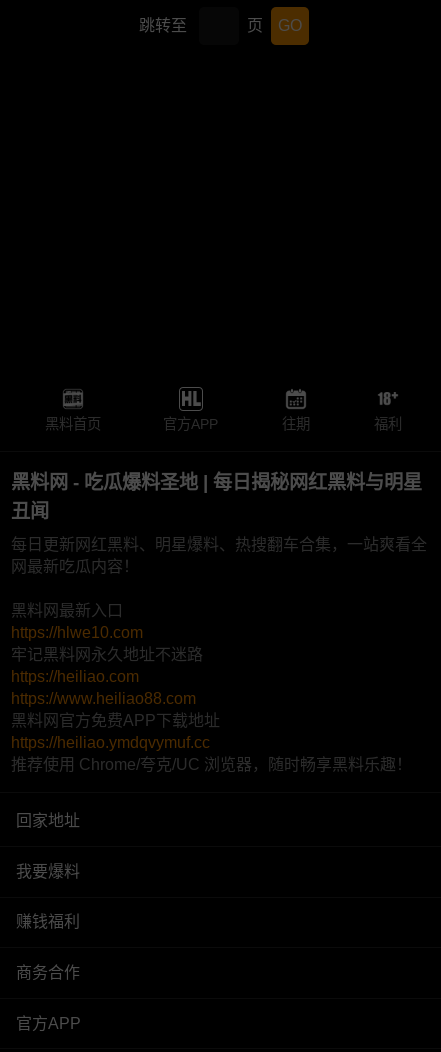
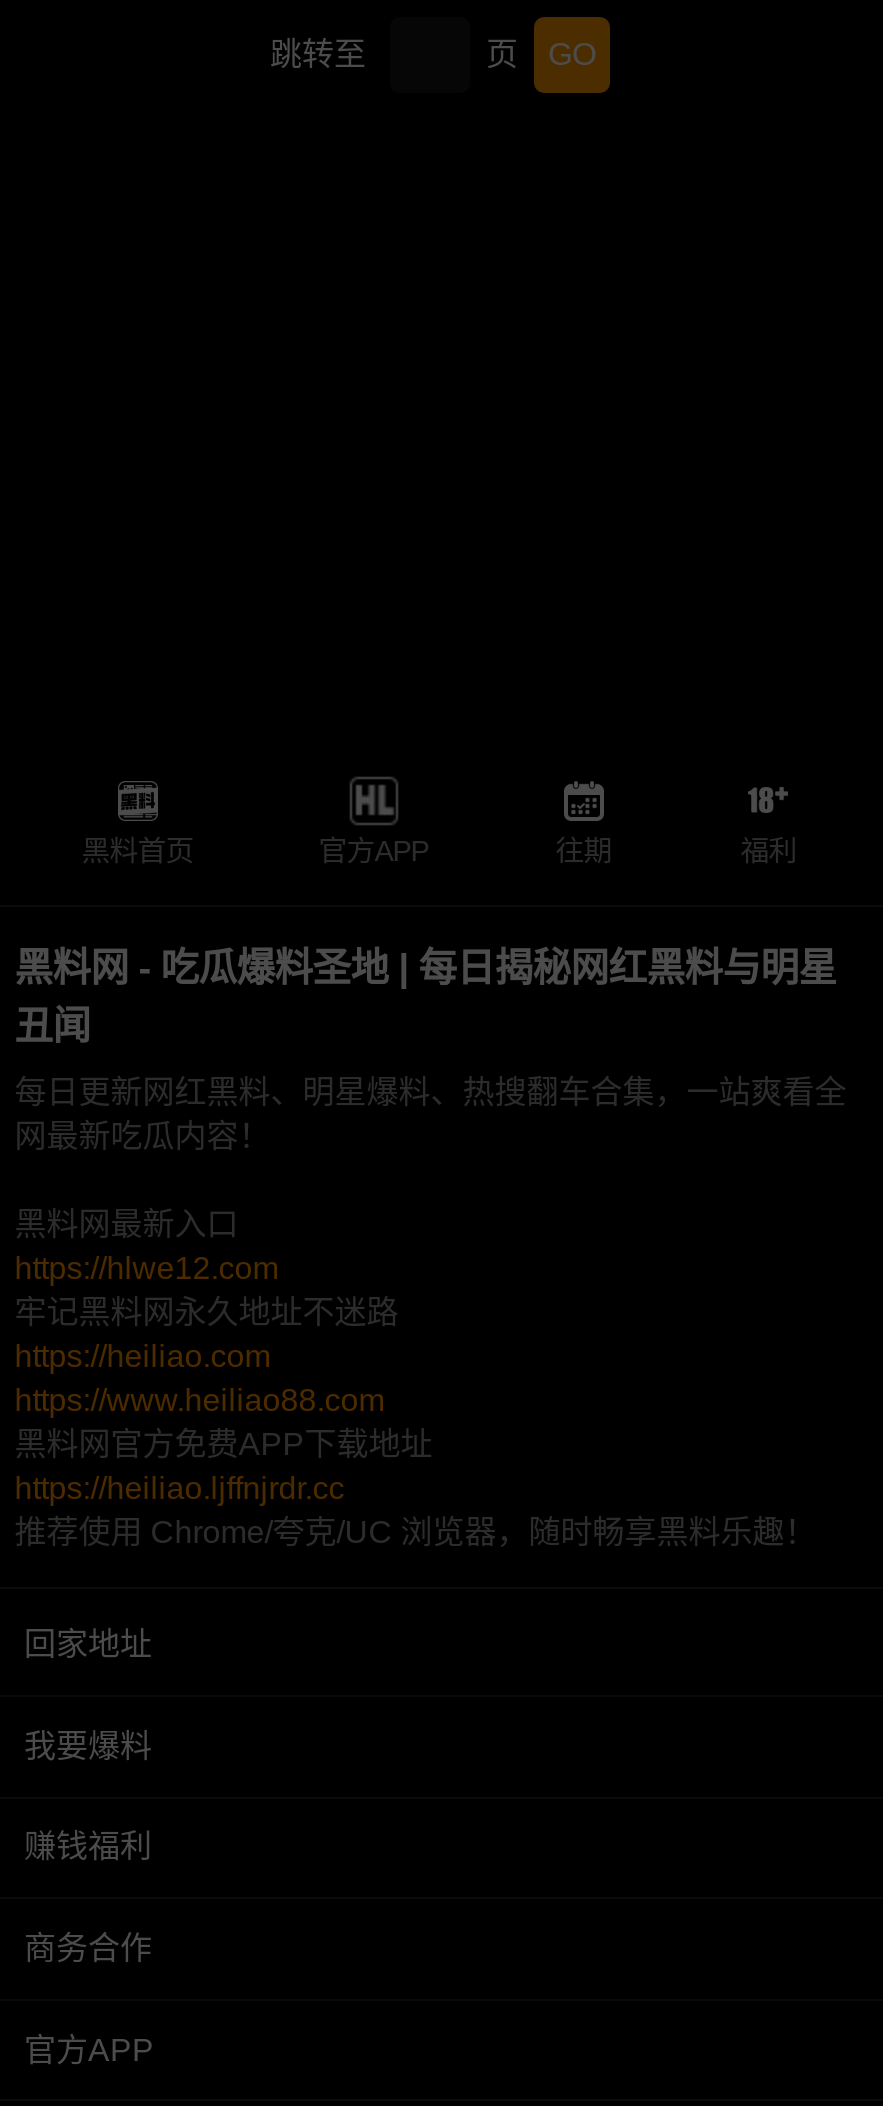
[11,624,143,641] https://hlwe10.com -> [14,1252,278,1286] https://hlwe12.com
[11,734,210,751] https://heiliao.ymdqvymuf.cc -> [14,1472,344,1506] https://heiliao.ljffnjrdr.cc

